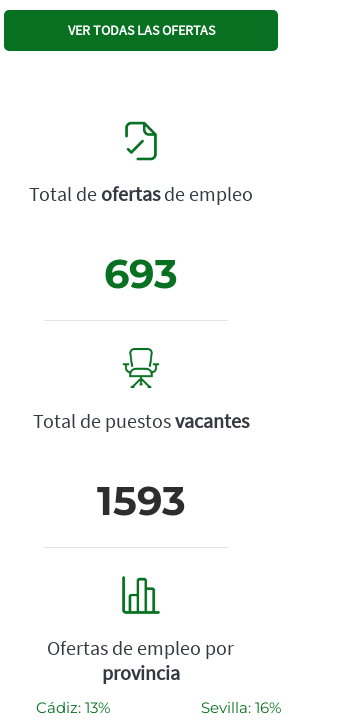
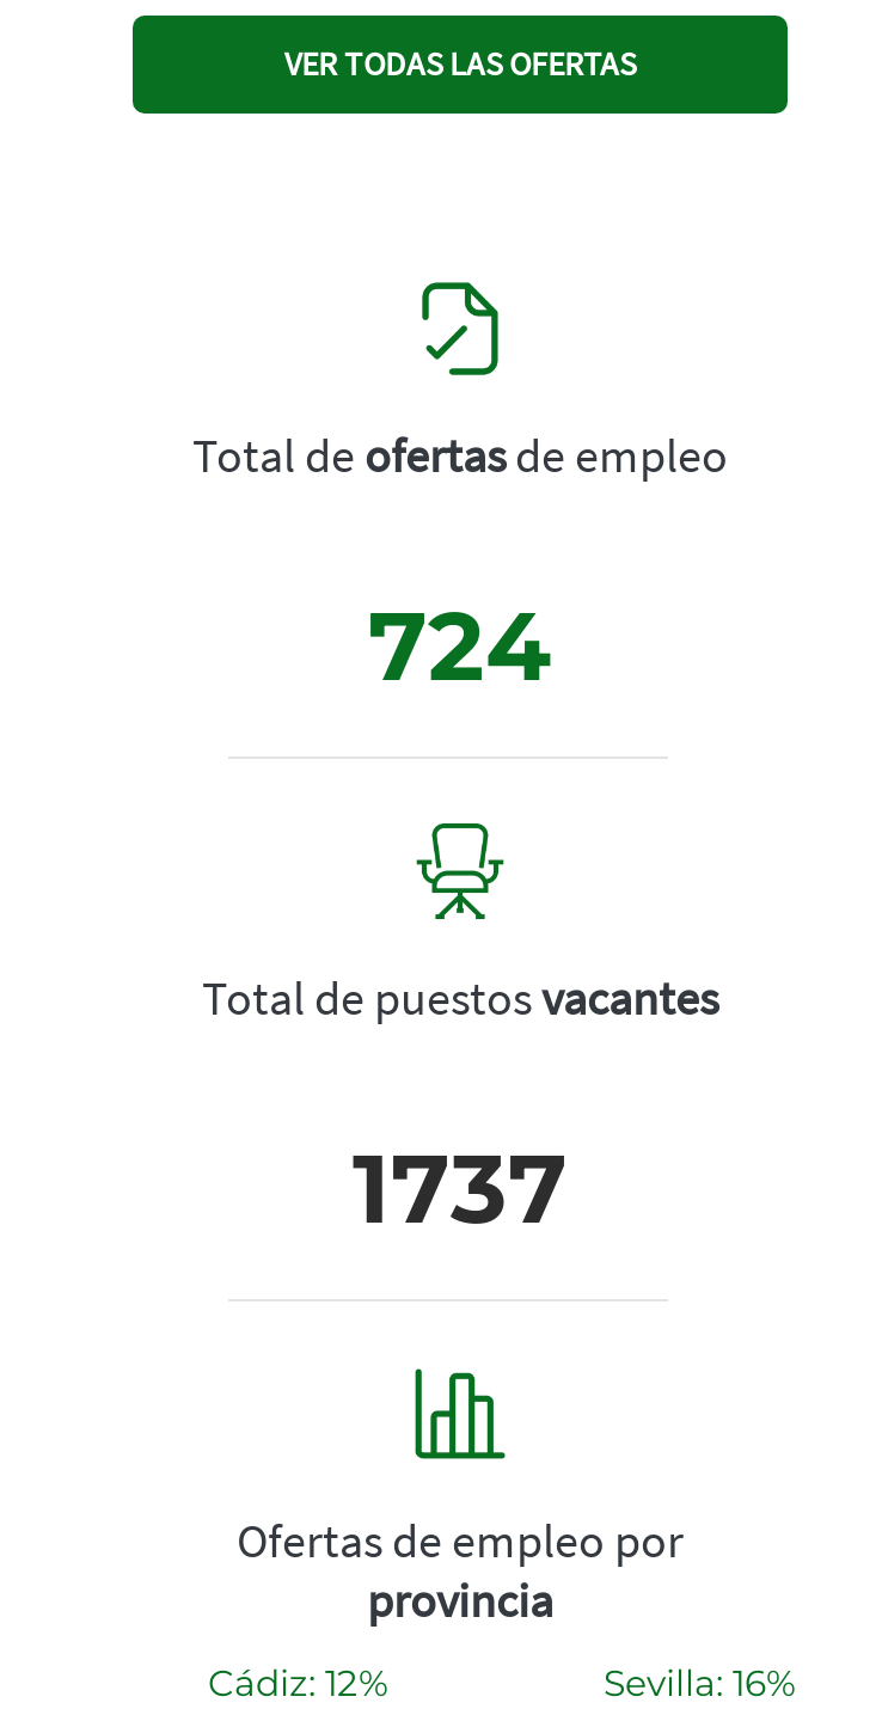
[104,249,178,298] 693 -> [368,586,552,703] 724
[96,476,185,525] 1593 -> [353,1129,568,1246] 1737
[36,698,110,717] Cádiz: 13% -> [208,1659,387,1705] Cádiz: 12%

